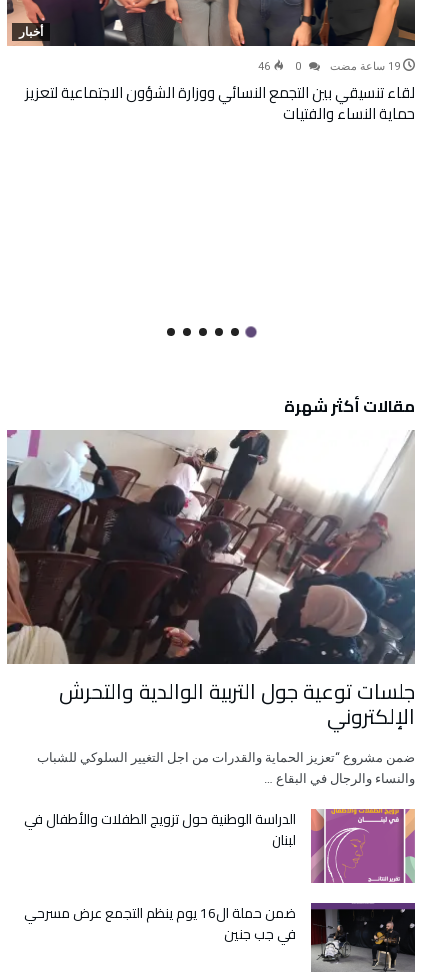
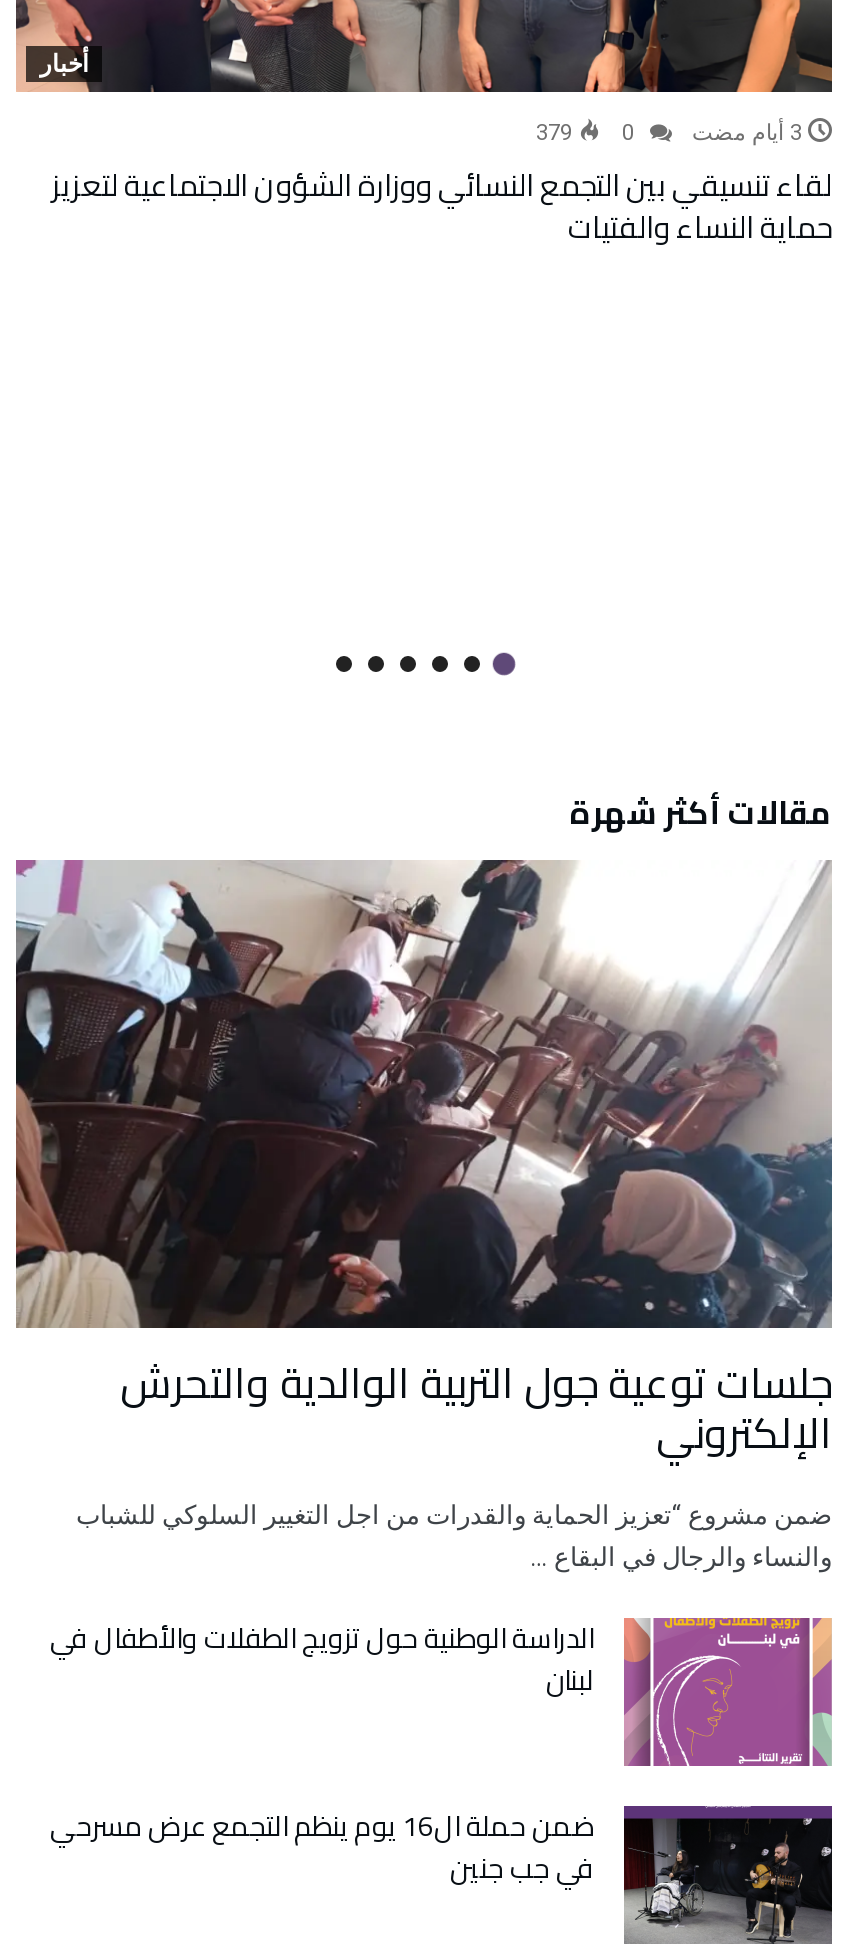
[258,60,270,73] 46 -> [536,121,572,147] 379

